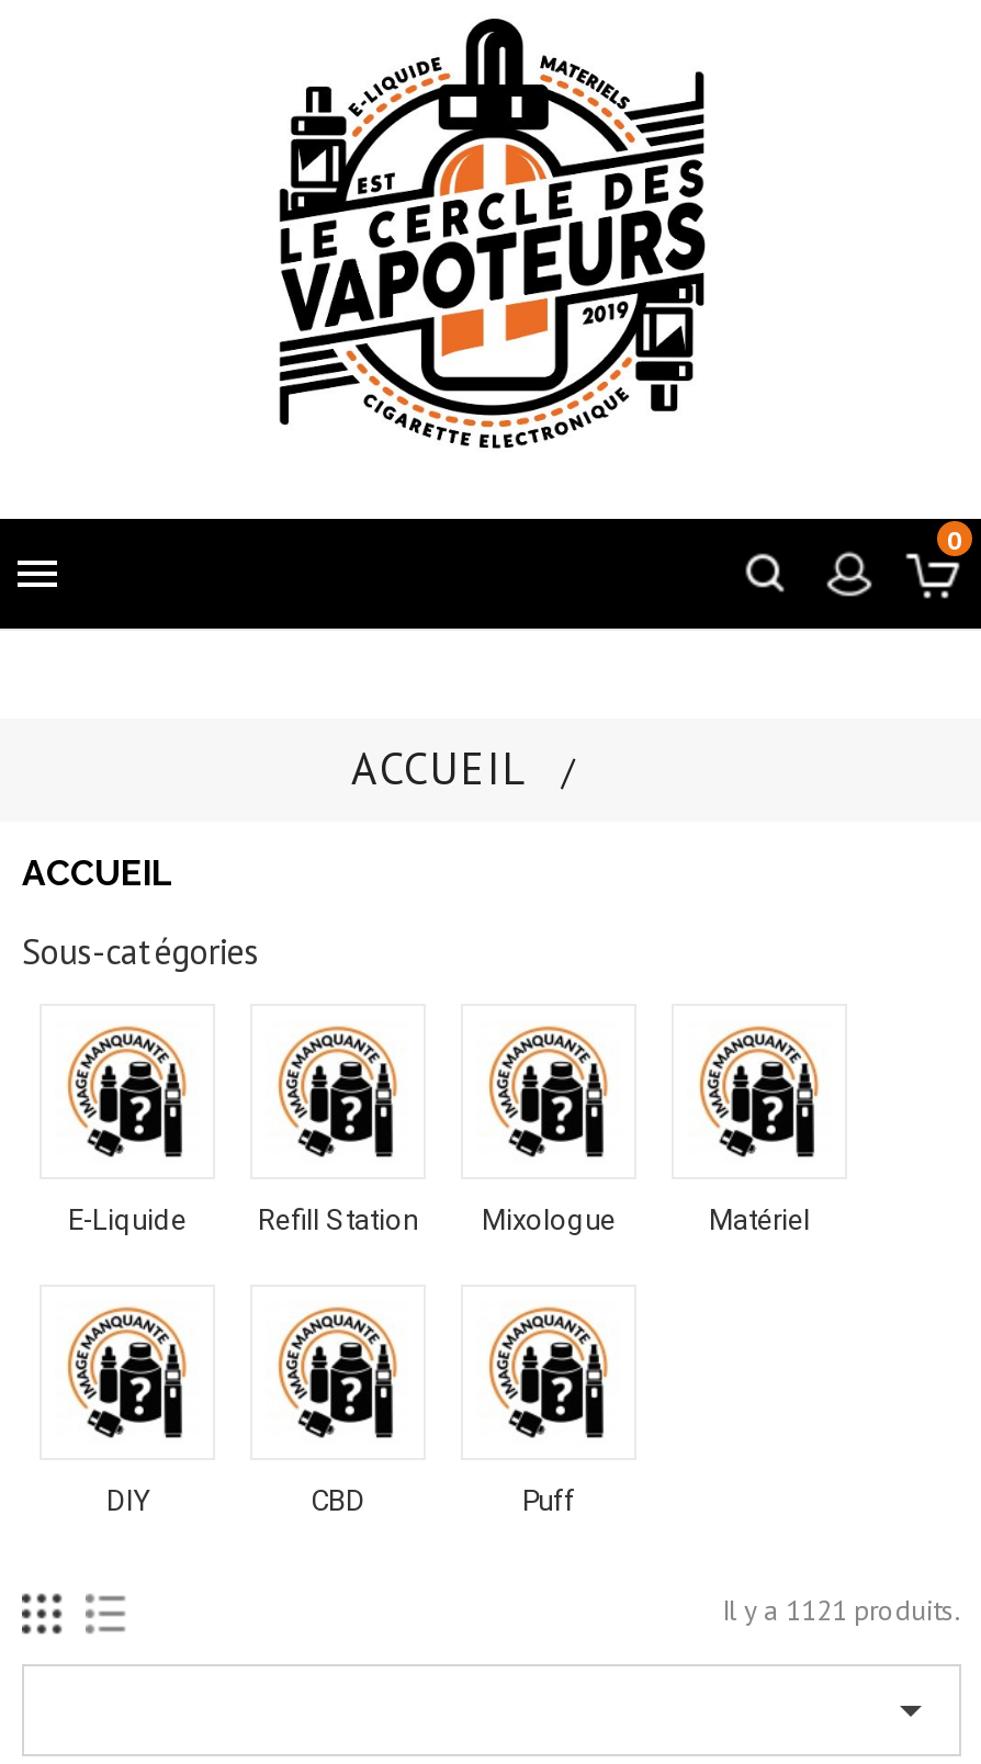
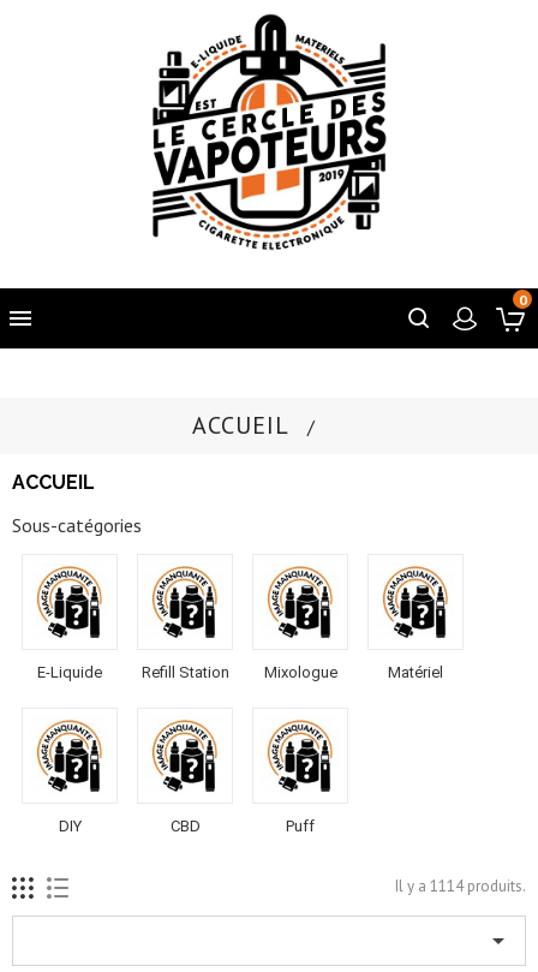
[722,1592,961,1629] Il y a 1121 produits. -> [395,876,526,896] Il y a 1114 produits.

